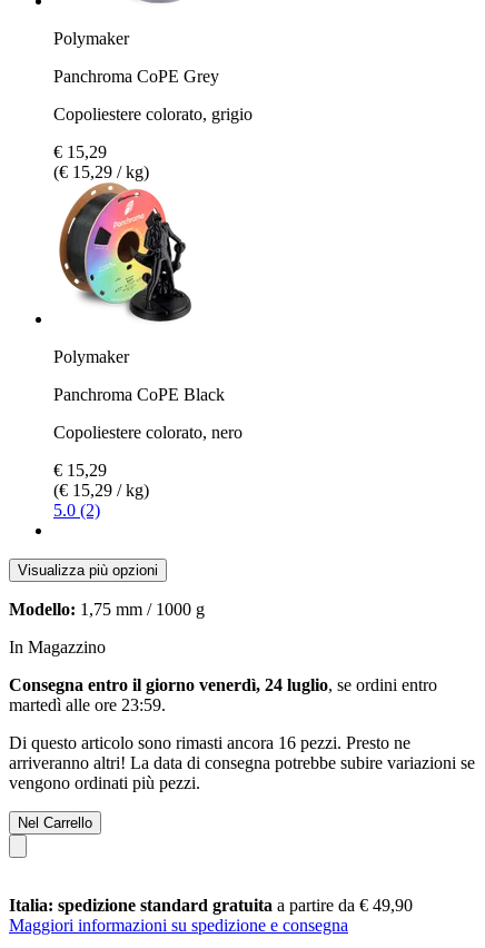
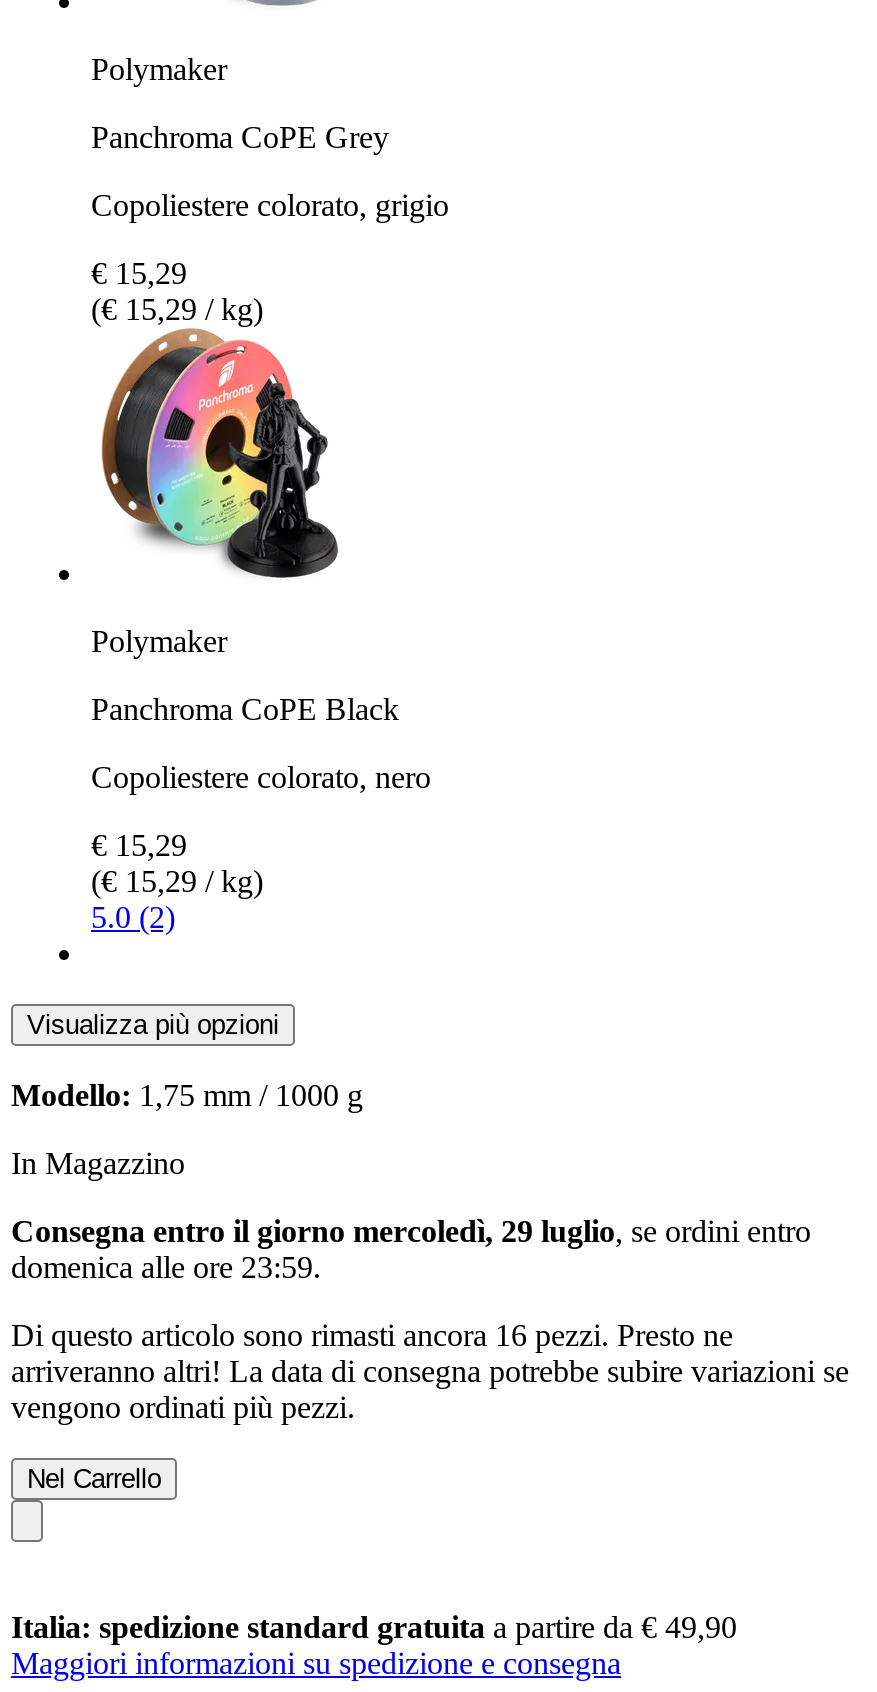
[9,675,437,694] Consegna entro il giorno venerdì, 24 luglio, se ordini entro -> [11,1214,811,1248] Consegna entro il giorno mercoledì, 29 luglio, se ordini entro
[9,695,166,714] martedì alle ore 23:59. -> [11,1250,321,1284] domenica alle ore 23:59.

